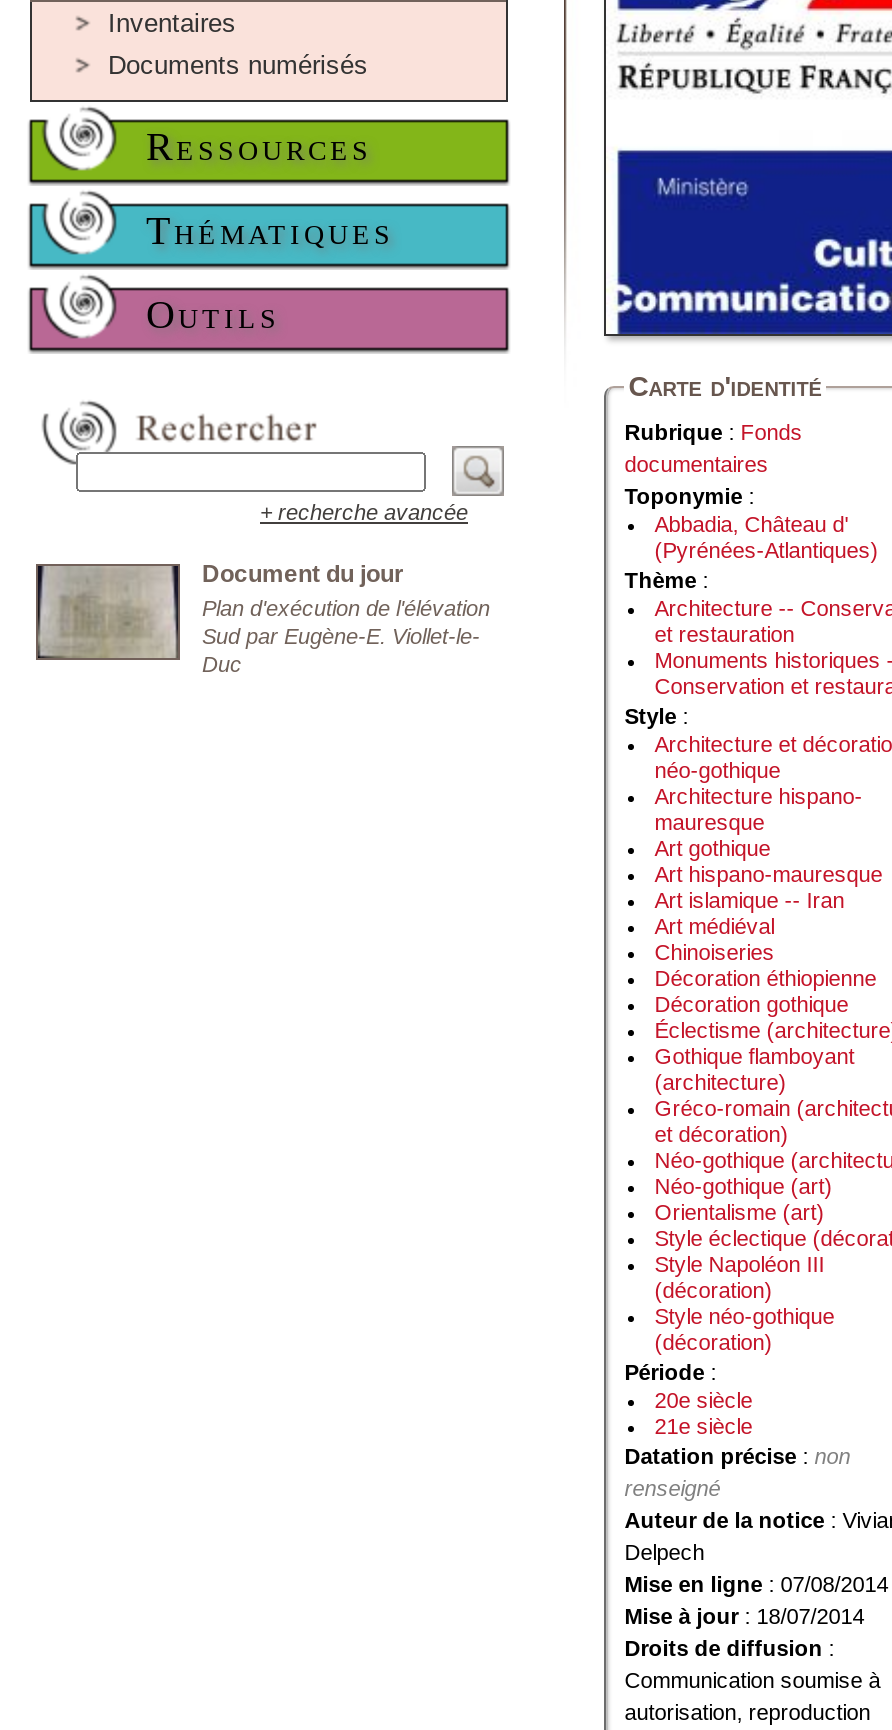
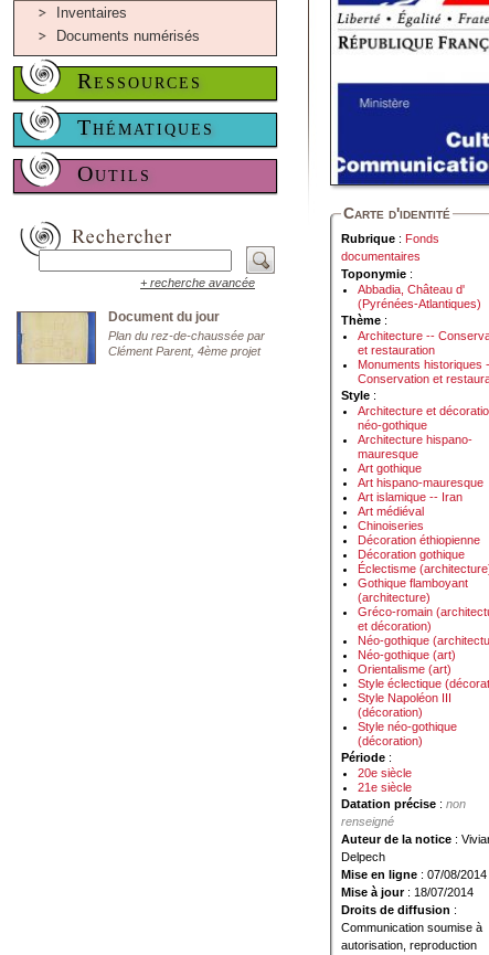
[36,564,490,676] [image] | Plan d'exécution de l'élévation | Sud par Eugène-E. Viollet-le- | Duc -> [17,312,265,364] [image] | Plan du rez-de-chaussée par | Clément Parent, 4ème projet

